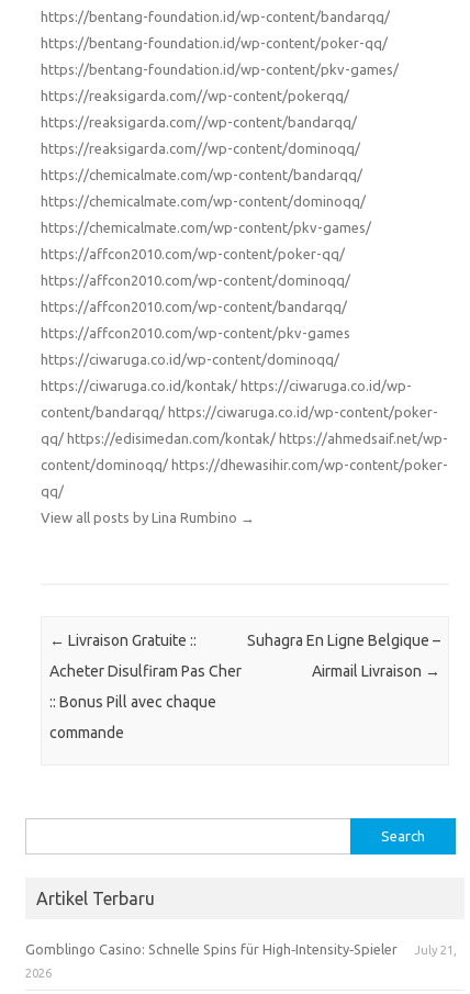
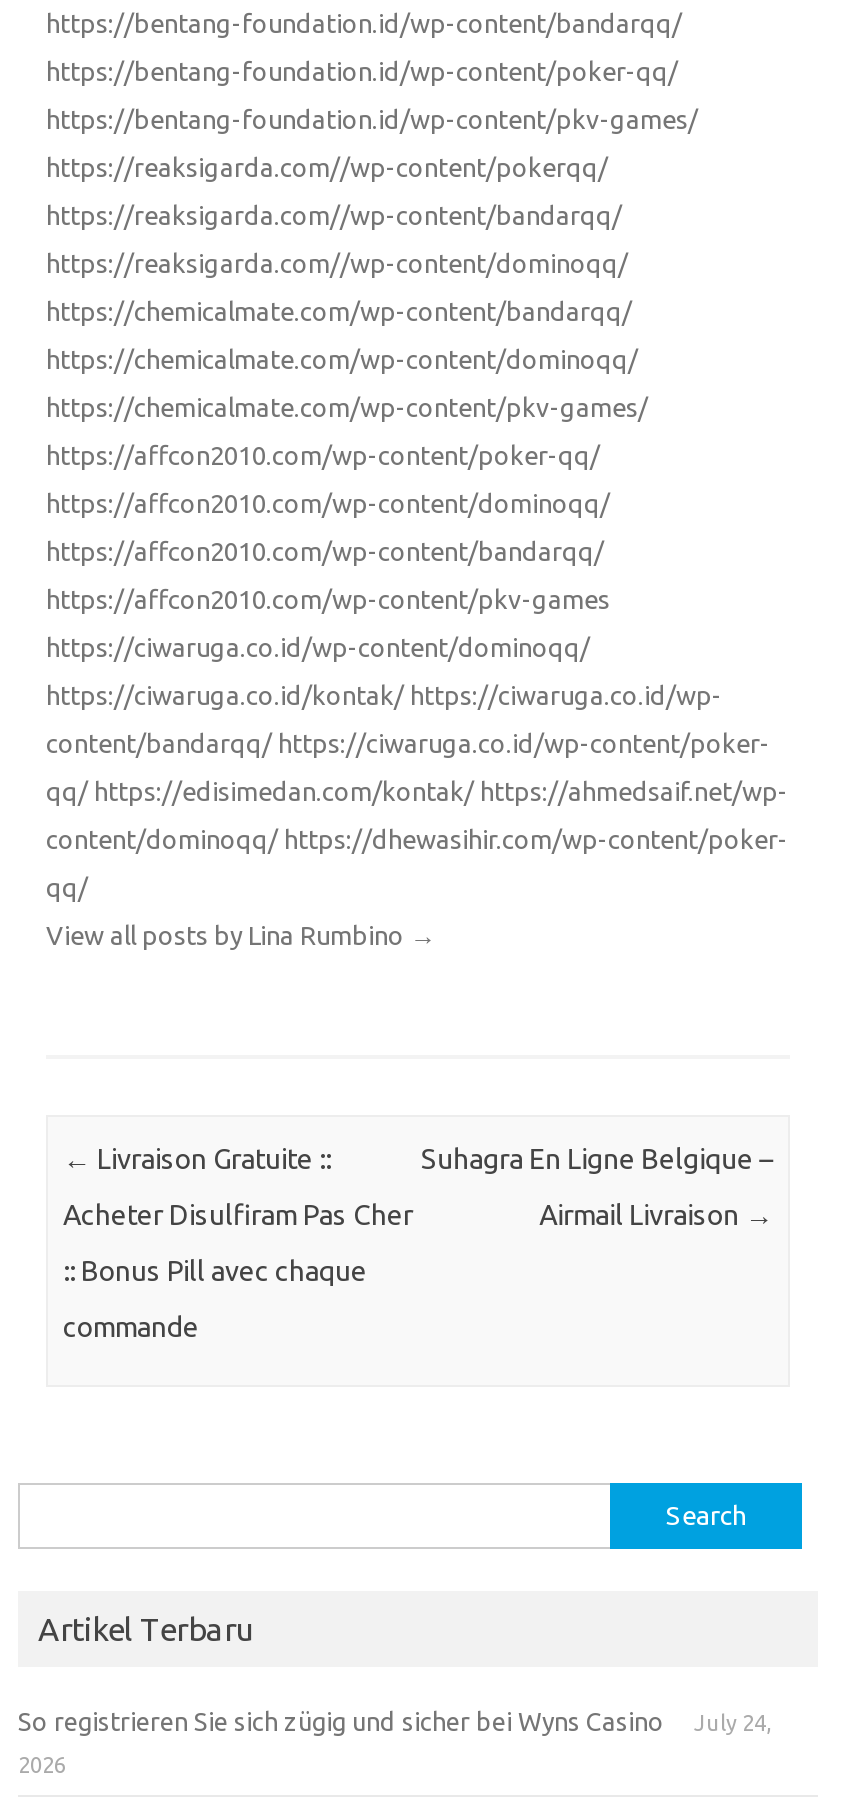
[25,941,457,957] Gomblingo Casino: Schnelle Spins für High‑Intensity‑Spieler | July 21, -> [18,1707,772,1735] So registrieren Sie sich zügig und sicher bei Wyns Casino | July 24,

